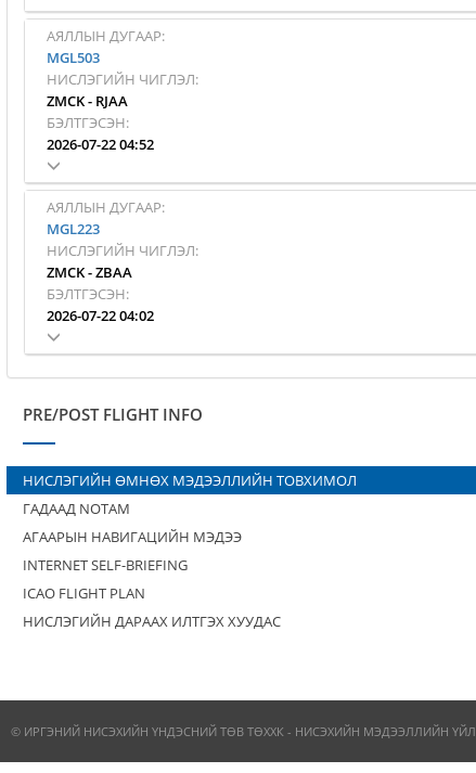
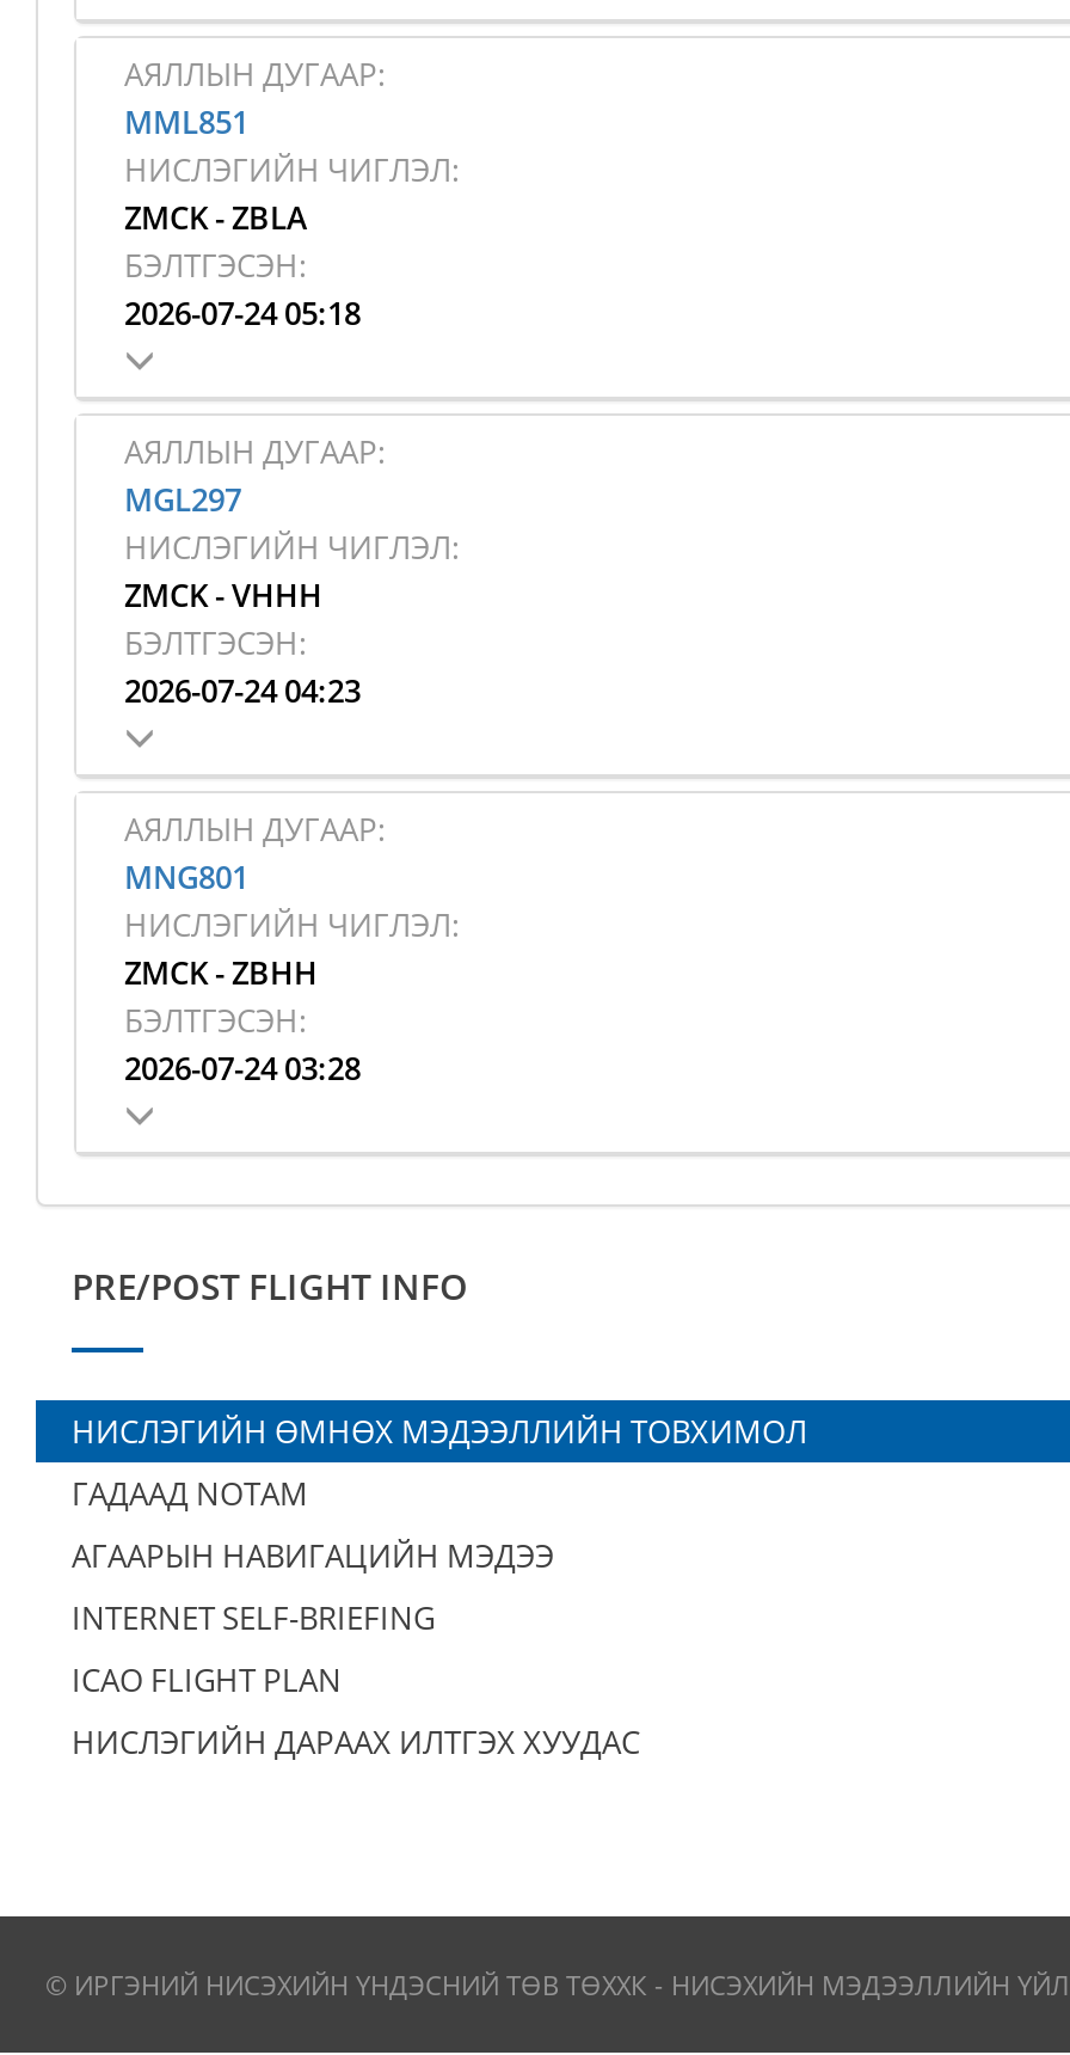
[47,48,100,67] MGL503 -> [124,100,248,143] MML851
[47,91,128,111] ZMCK - RJAA -> [124,196,308,239] ZMCK - ZBLA
[47,134,154,154] 2026-07-22 04:52 -> [124,292,361,335] 2026-07-24 05:18
[47,219,100,239] MGL223 -> [124,478,241,521] MGL297
[47,262,132,282] ZMCK -ZBAA -> [124,573,322,616] ZMCK -VHHH
[47,306,154,325] 2026-07-22 04:02 -> [124,669,459,1090] 2026-07-24 04:23 | АЯЛЛЫН ДУГААР: | MNG801 | НИСЛЭГИЙН ЧИГЛЭЛ: | ZMCK - ZBHH | БЭЛТГЭСЭН: | 2026-07-24 03:28

